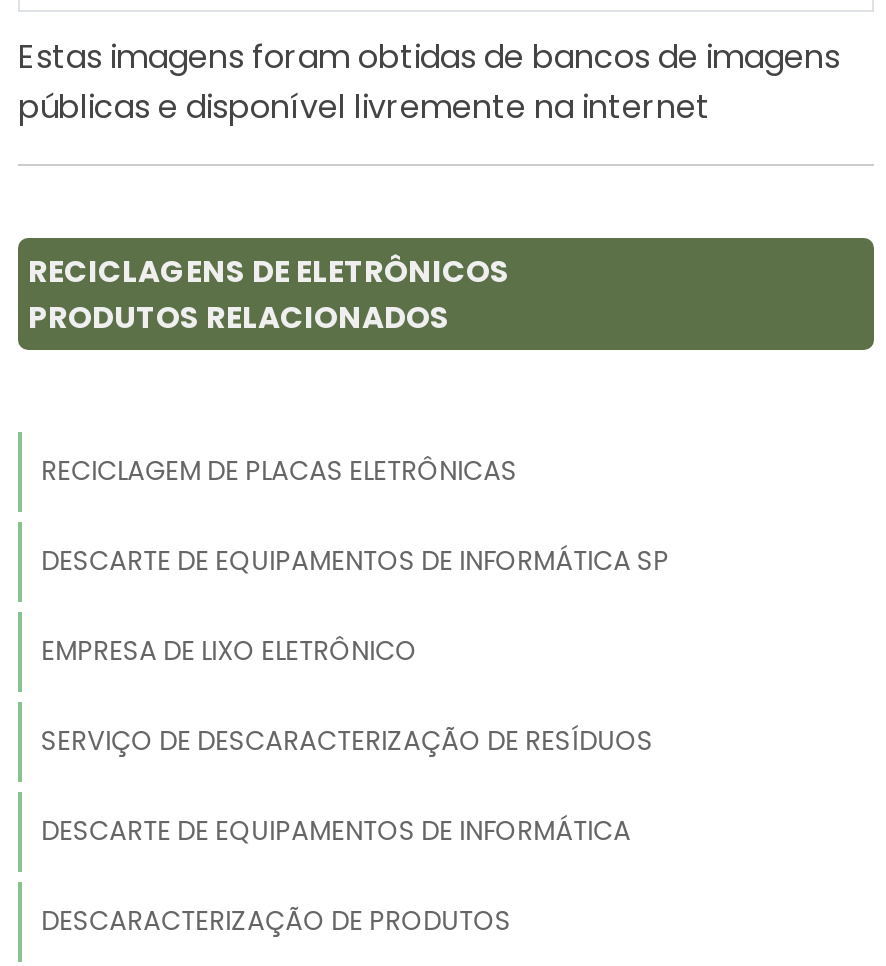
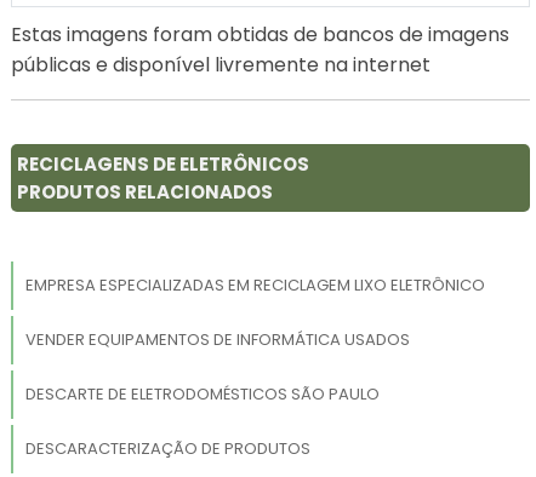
[41,452,669,850] RECICLAGEM DE PLACAS ELETRÔNICAS | DESCARTE DE EQUIPAMENTOS DE INFORMÁTICA SP | EMPRESA DE LIXO ELETRÔNICO | SERVIÇO DE DESCARACTERIZAÇÃO DE RESÍDUOS | DESCARTE DE EQUIPAMENTOS DE INFORMÁTICA -> [25,274,485,406] EMPRESA ESPECIALIZADAS EM RECICLAGEM LIXO ELETRÔNICO | VENDER EQUIPAMENTOS DE INFORMÁTICA USADOS | DESCARTE DE ELETRODOMÉSTICOS SÃO PAULO

